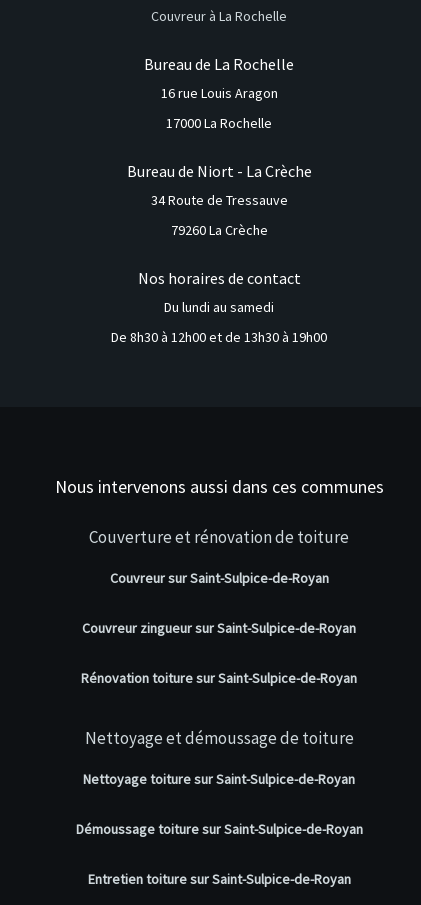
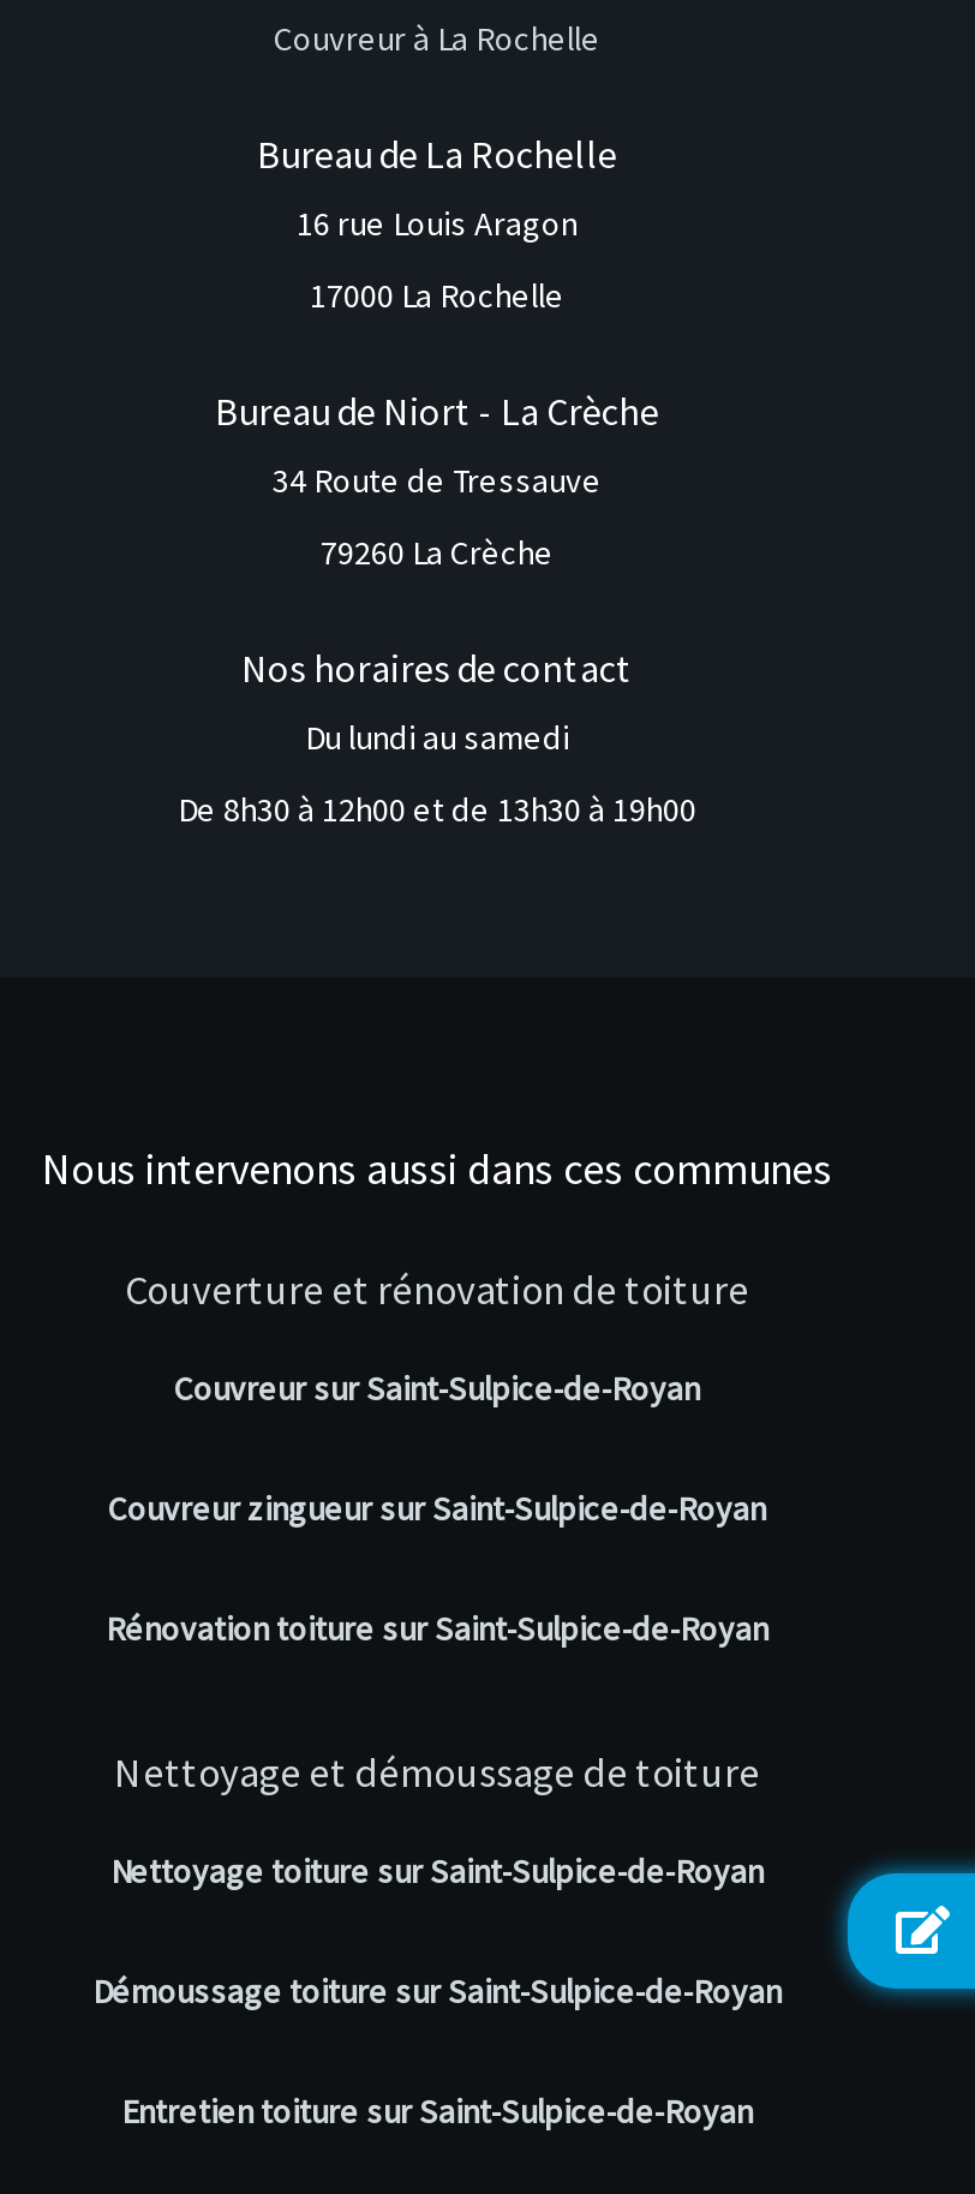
none -> [831,1857,968,2005] [image]

